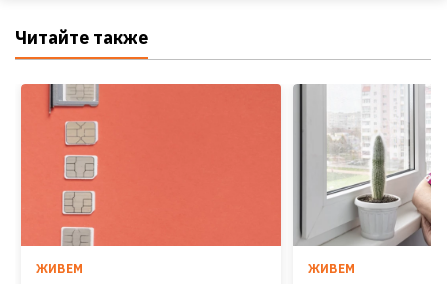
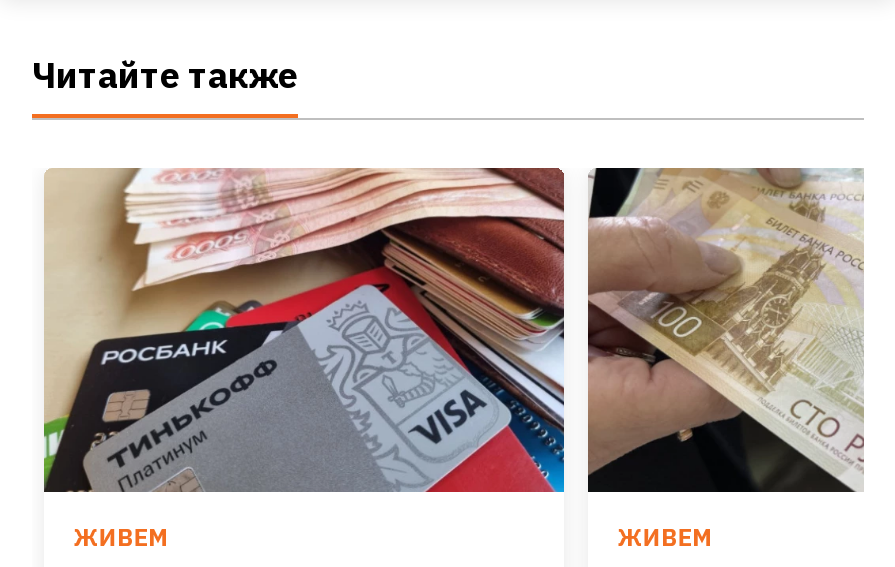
[20,83,282,247] [image] -> [42,166,566,494] [image]
[293,83,431,247] [image] -> [588,166,864,494] [image]

